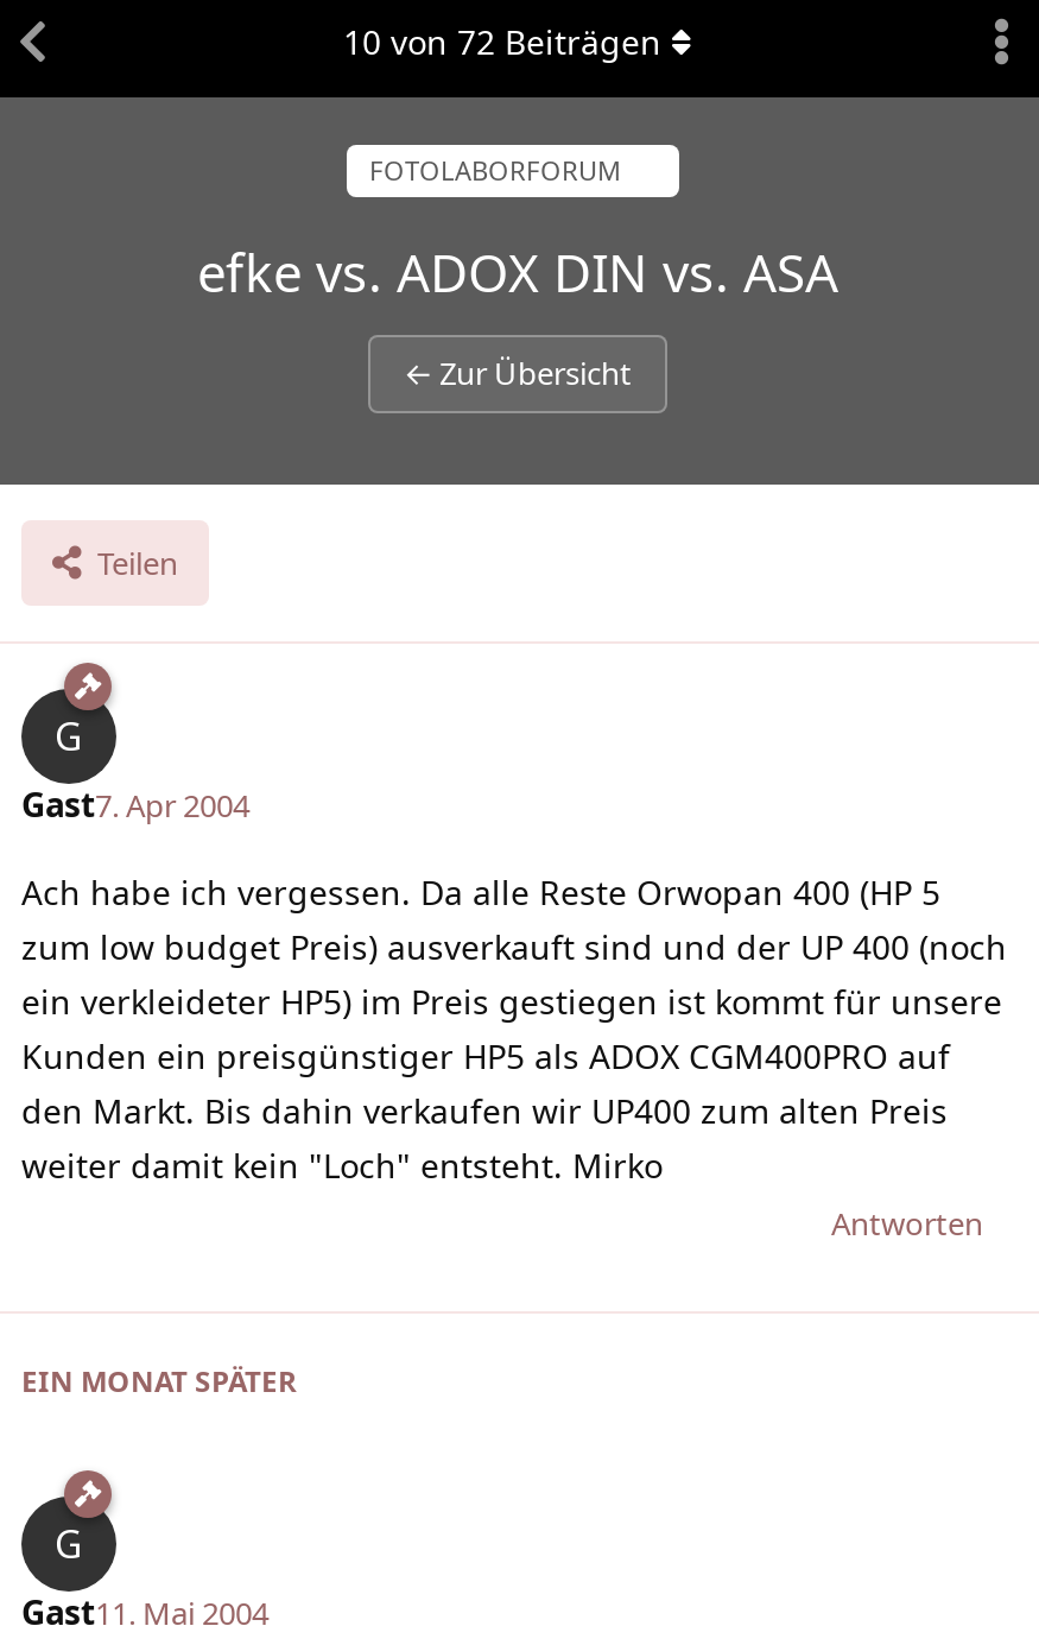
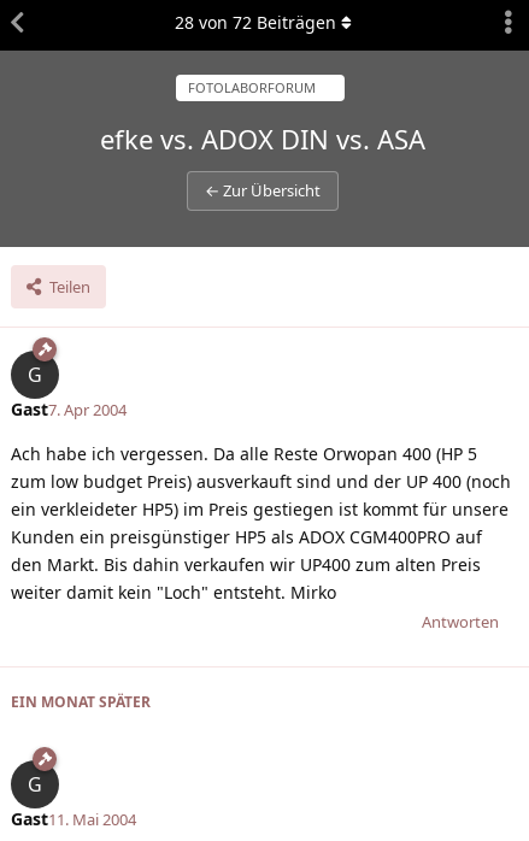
[343,19,661,64] 10 von 72 Beiträgen -> [174,11,336,34] 28 von 72 Beiträgen

